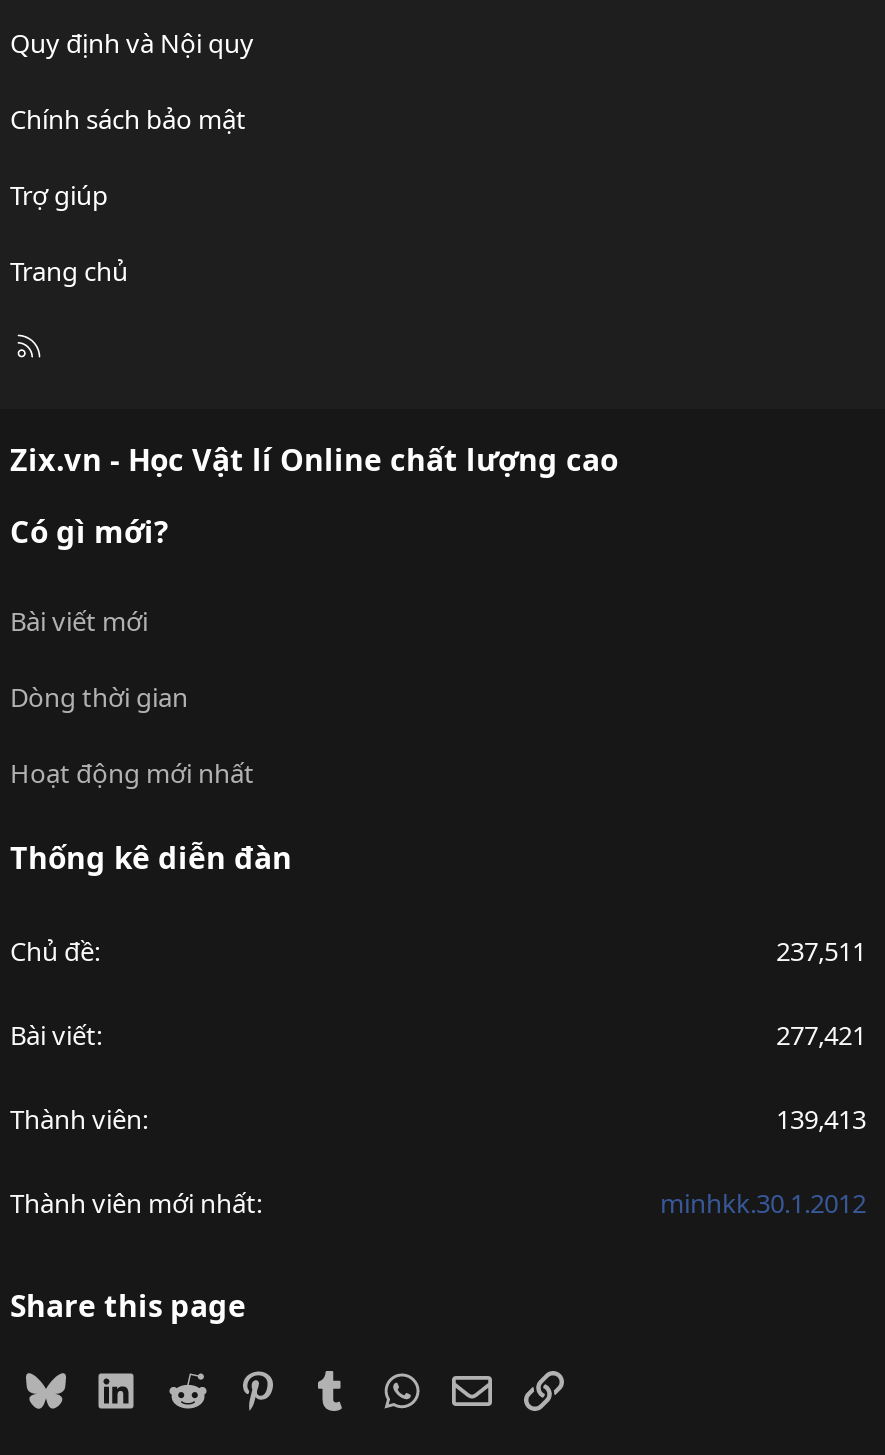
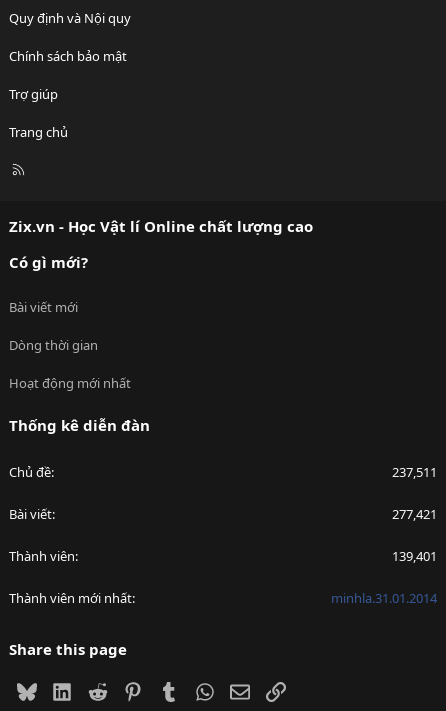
[776,1100,866,1136] 139,413 -> [392,547,437,565] 139,401
[660,1184,866,1220] minhkk.30.1.2012 -> [331,589,437,607] minhla.31.01.2014

